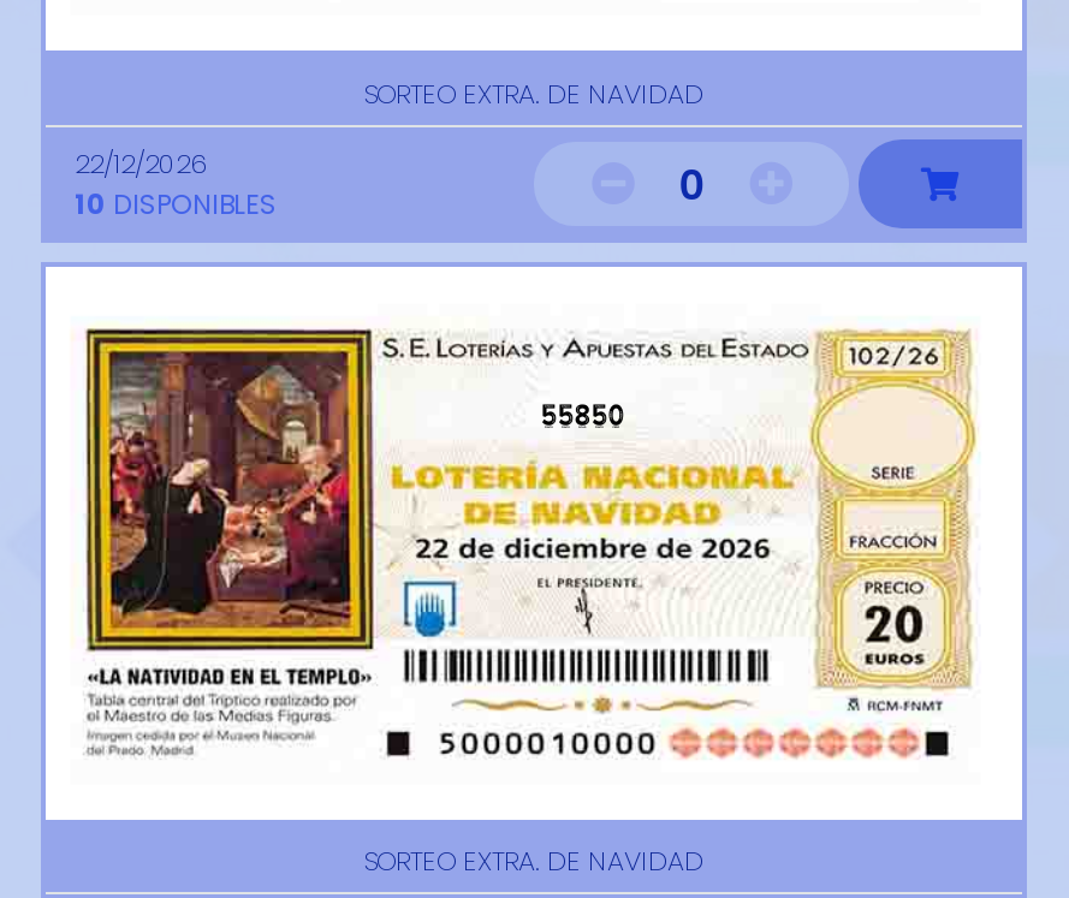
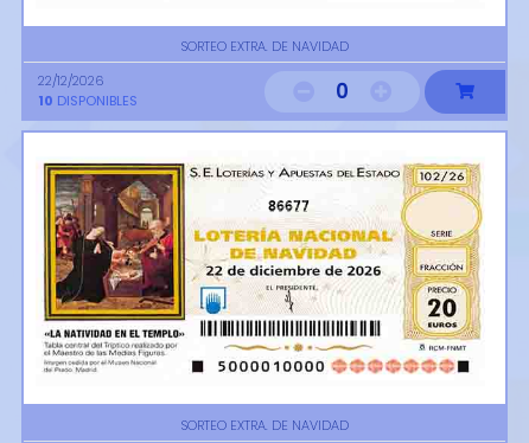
[541,397,625,436] 55850 -> [268,196,309,215] 86677

